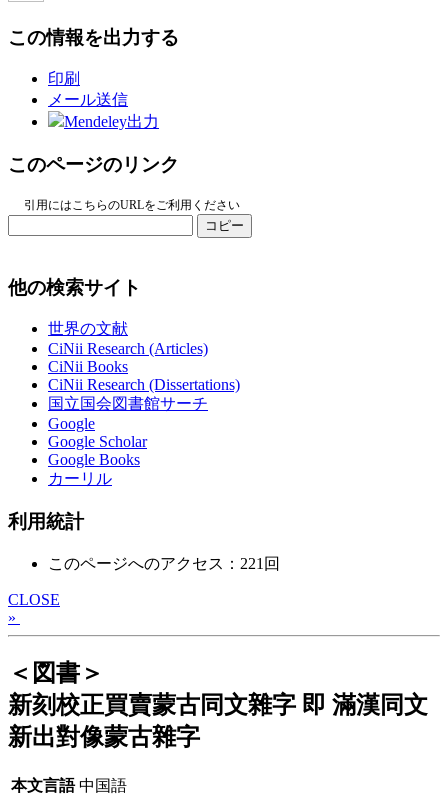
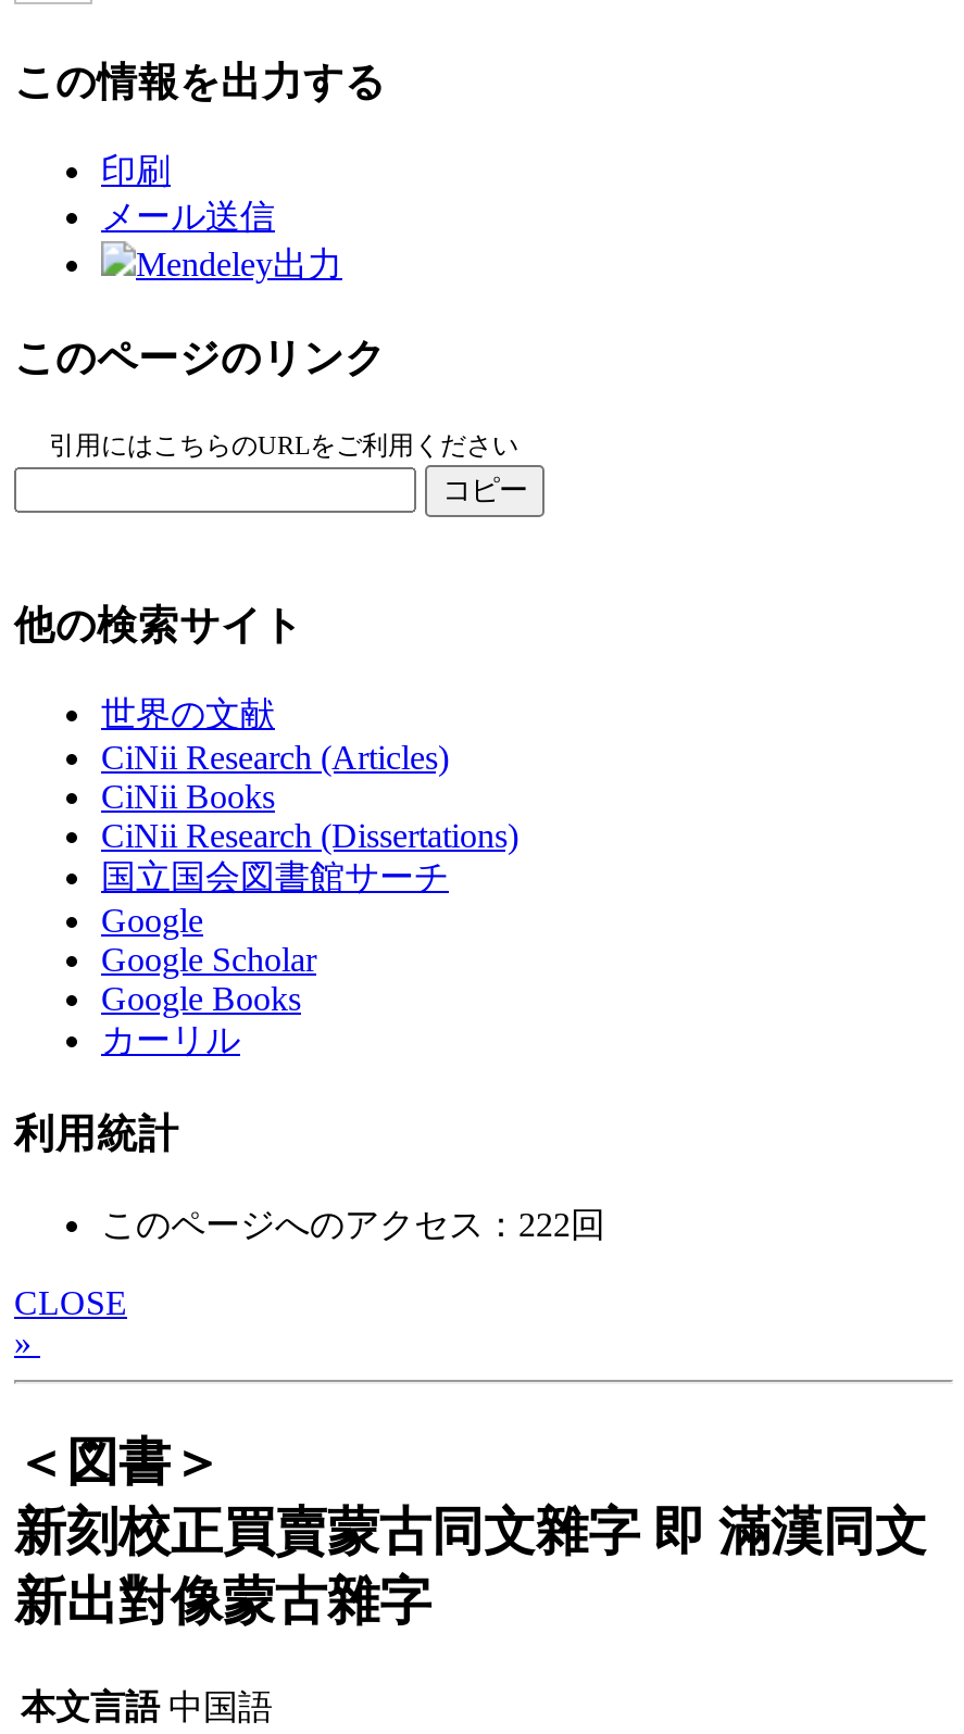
[48,555,280,572] このページへのアクセス：221回 -> [101,1206,605,1242] このページへのアクセス：222回

